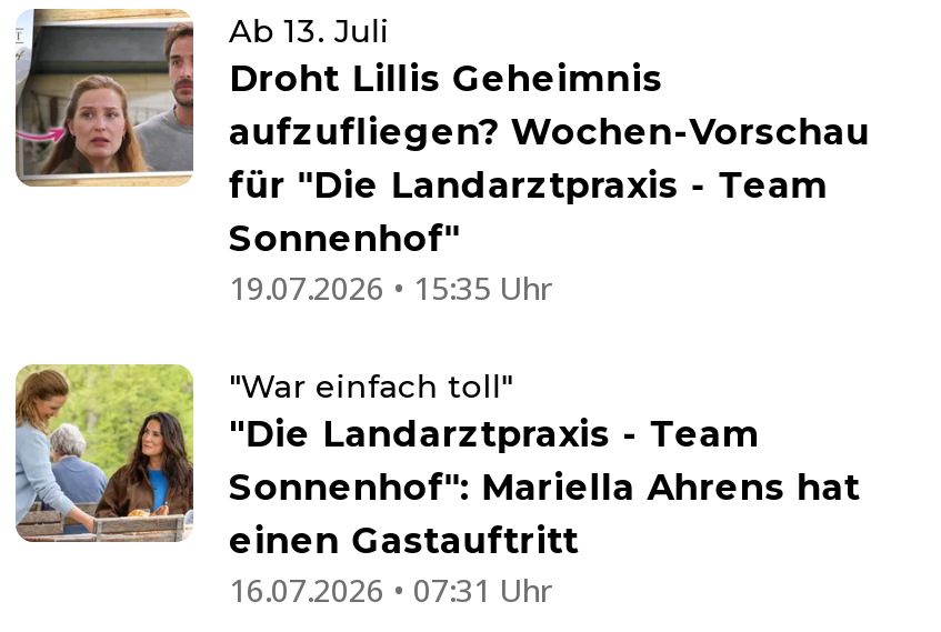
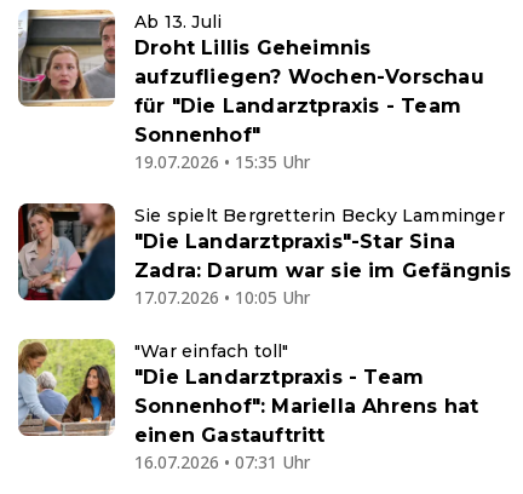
none -> [17,202,512,309] [image] | Sie spielt Bergretterin Becky Lamminger | "Die Landarztpraxis"-Star Sina | Zadra: Darum war sie im Gefängnis | 17.07.2026 • 10:05 Uhr

